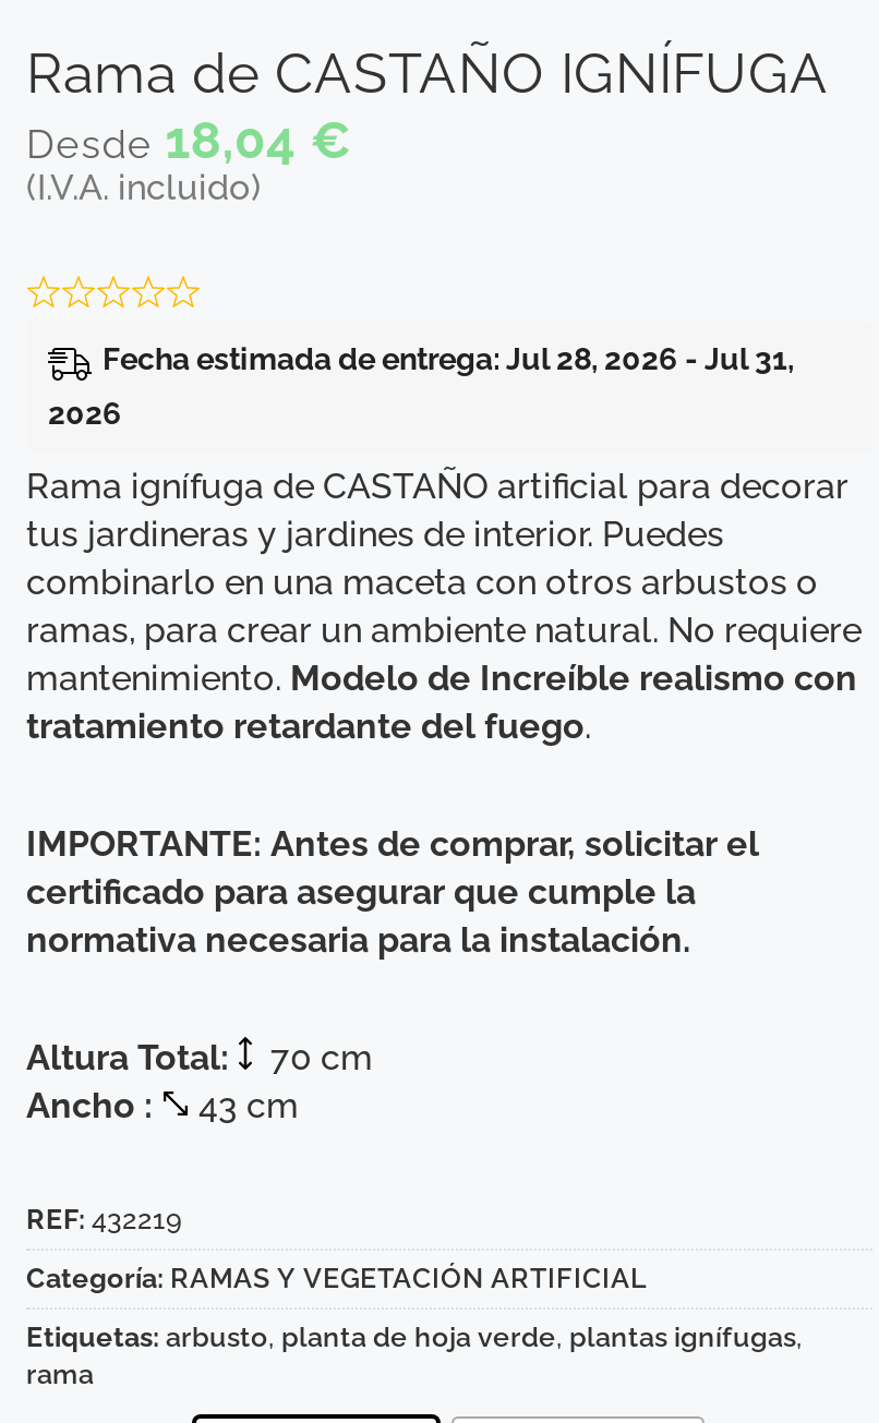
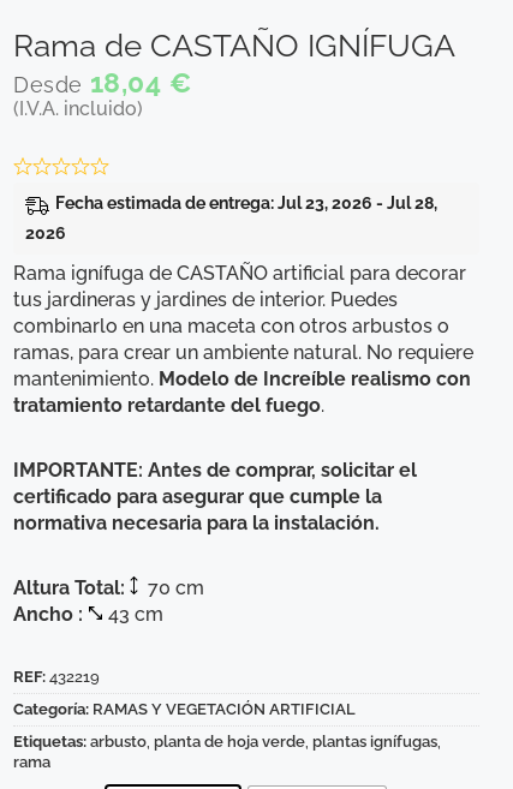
[103,342,794,377] Fecha estimada de entrega: Jul 28, 2026 - Jul 31, -> [55,194,437,213] Fecha estimada de entrega: Jul 23, 2026 - Jul 28,

